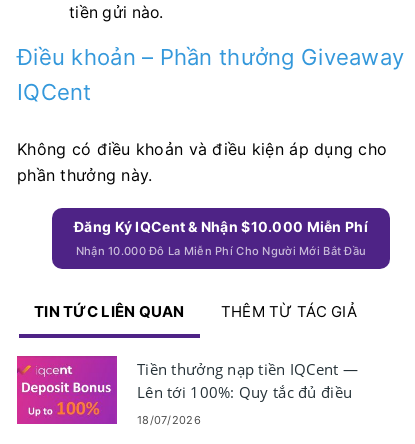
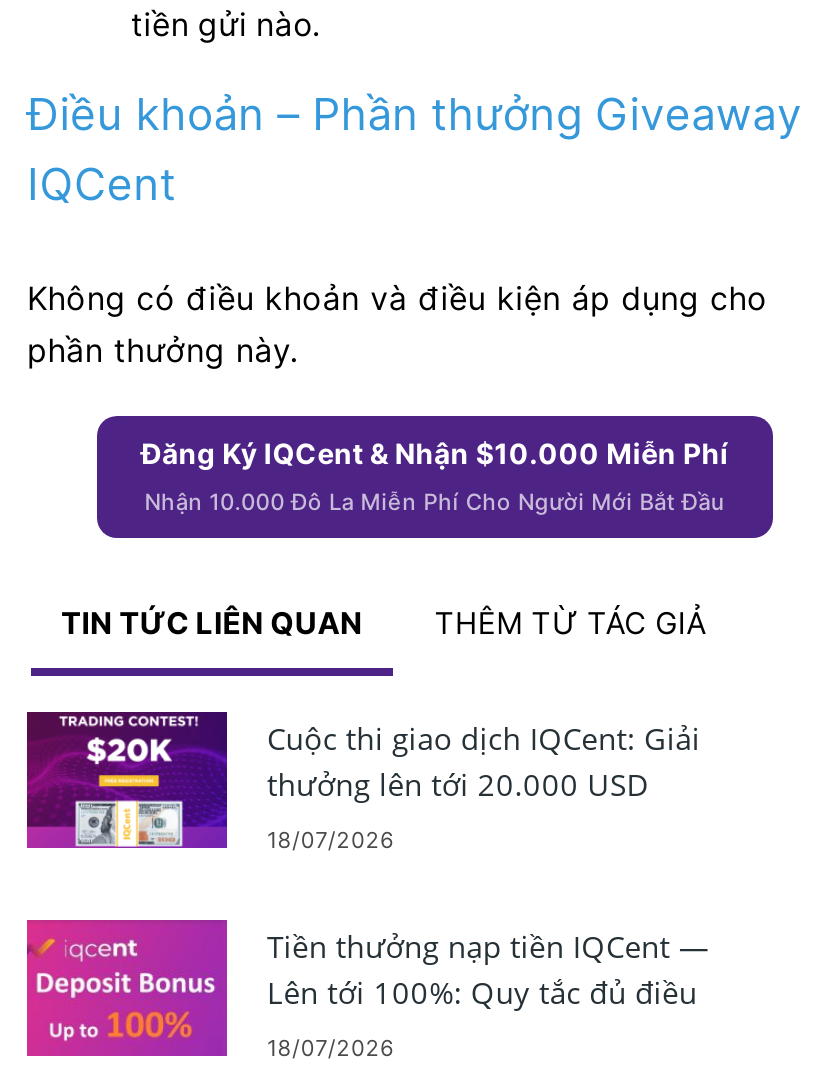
none -> [25,710,700,854] [image] | Cuộc thi giao dịch IQCent: Giải | thưởng lên tới 20.000 USD | 18/07/2026

